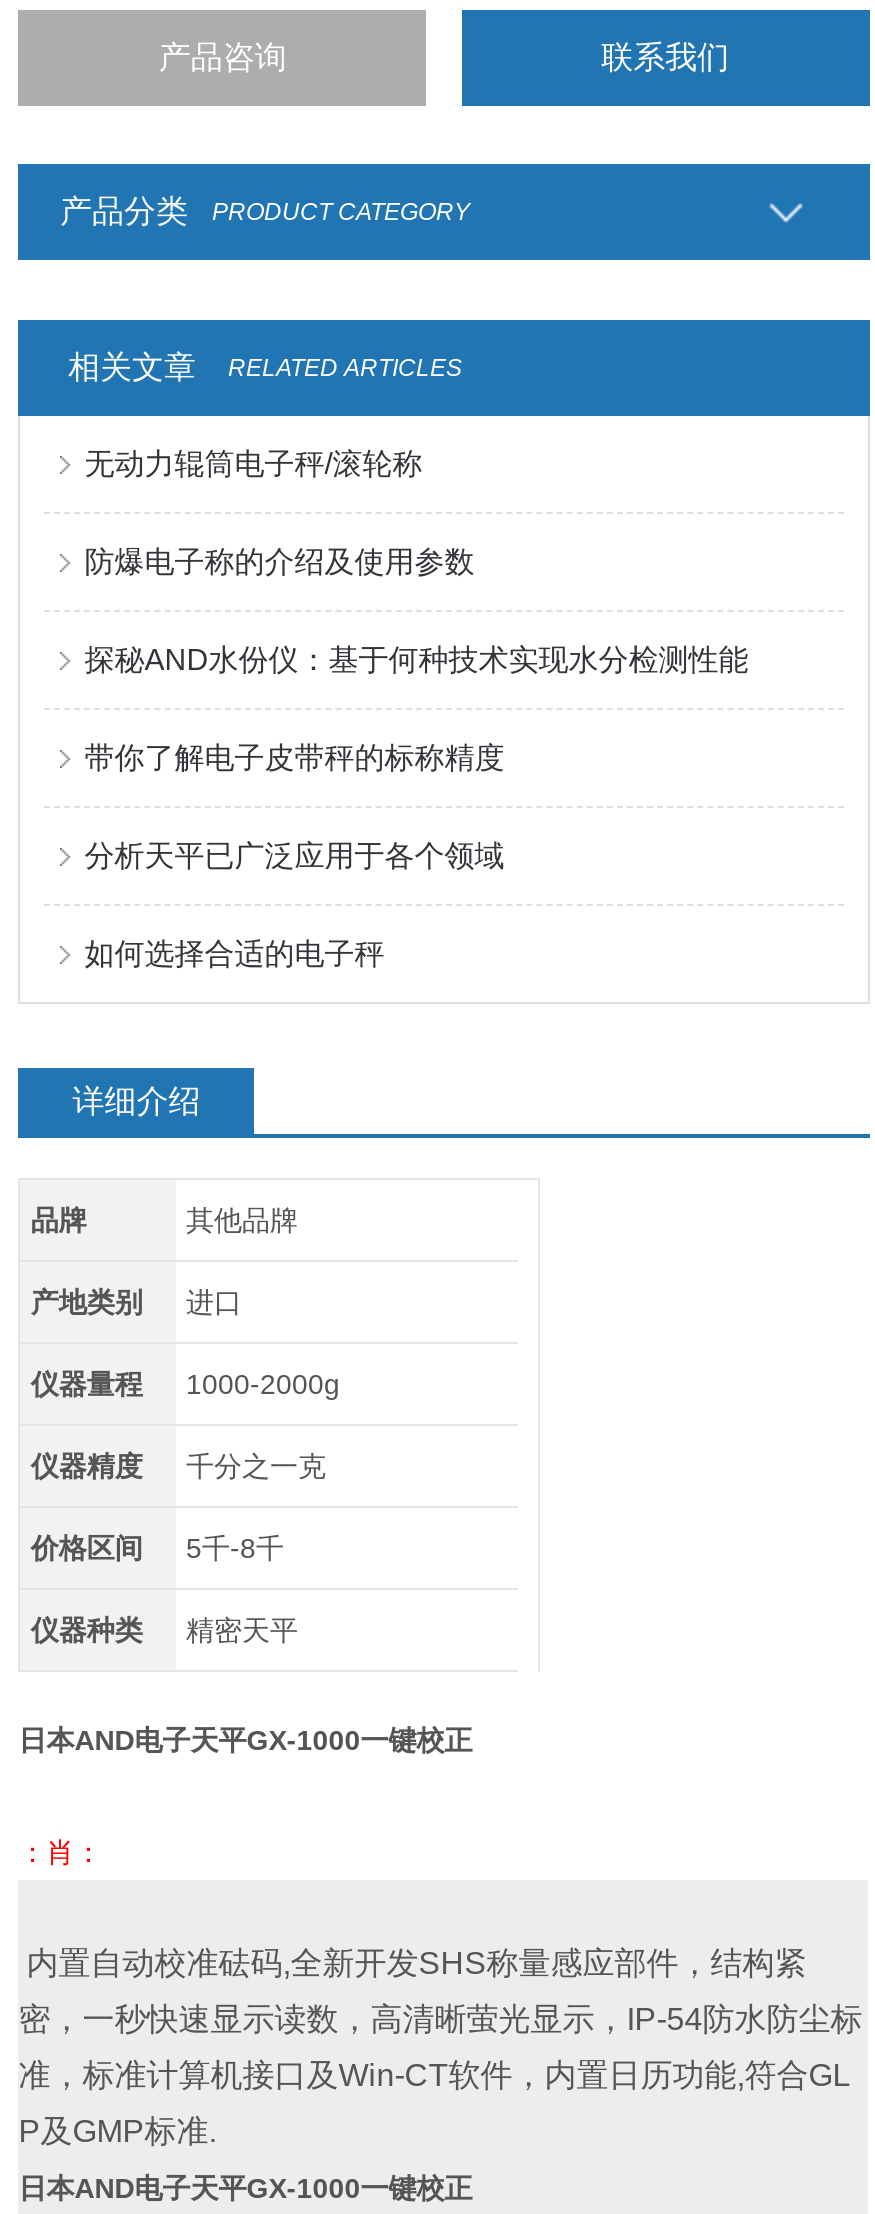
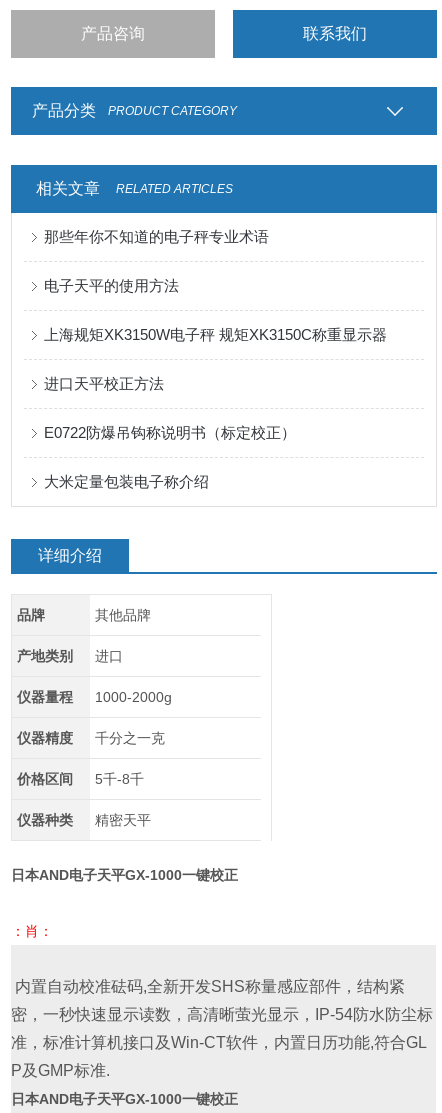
[84,446,422,480] 无动力辊筒电子秤/滚轮称 -> [44,228,269,245] 那些年你不知道的电子秤专业术语
[84,544,474,578] 防爆电子称的介绍及使用参数 -> [44,277,179,294] 电子天平的使用方法
[84,642,748,676] 探秘AND水份仪：基于何种技术实现水分检测性能 -> [44,326,387,343] 上海规矩XK3150W电子秤 规矩XK3150C称重显示器
[84,740,504,774] 带你了解电子皮带秤的标称精度 -> [44,375,164,392] 进口天平校正方法
[84,838,504,872] 分析天平已广泛应用于各个领域 -> [44,424,296,441] E0722防爆吊钩称说明书（标定校正）
[84,936,384,970] 如何选择合适的电子秤 -> [44,473,209,490] 大米定量包装电子称介绍

